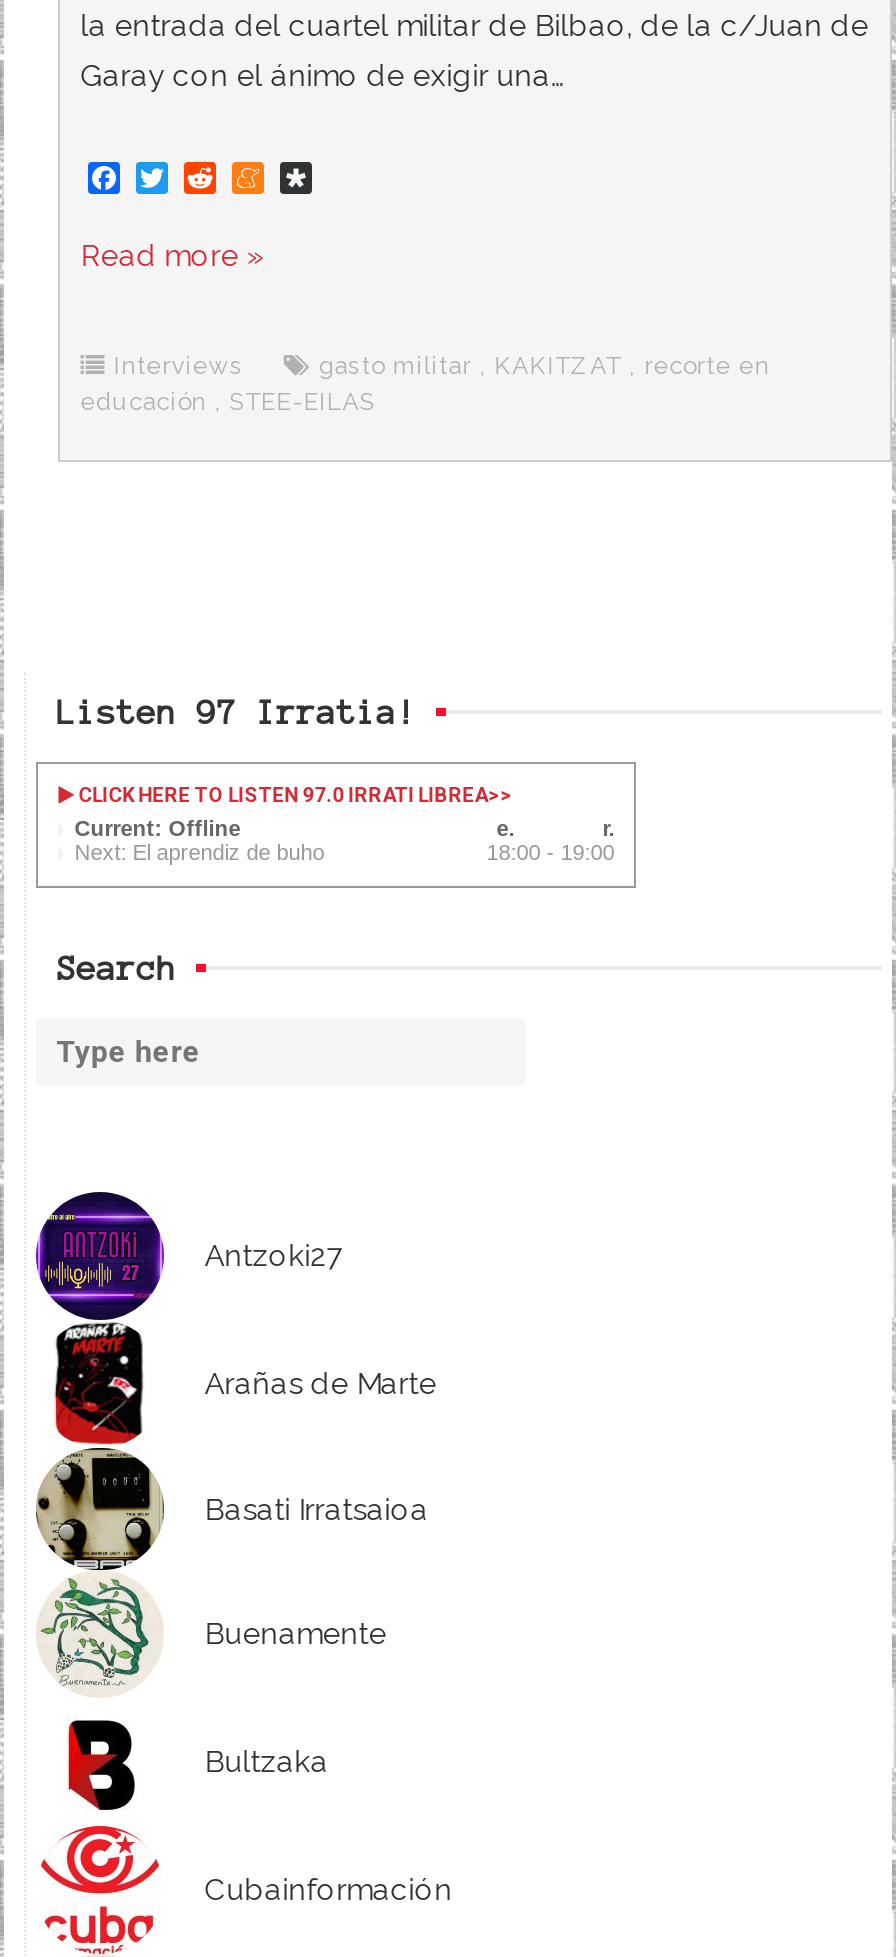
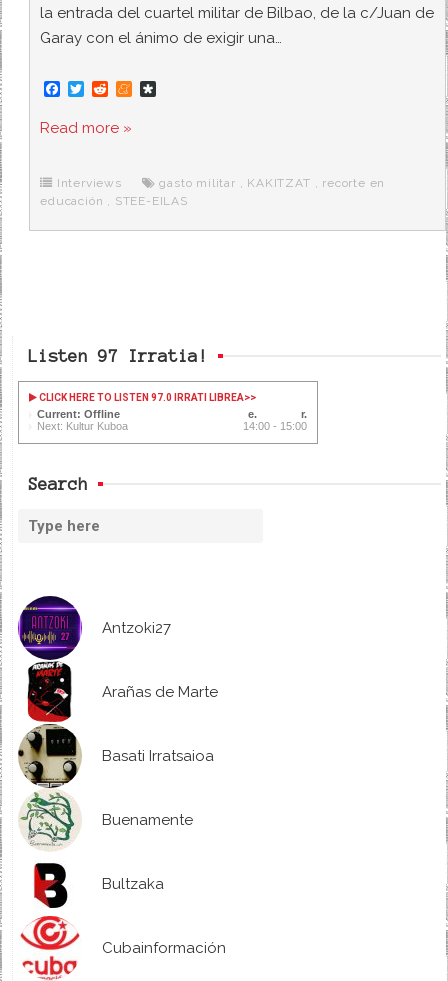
[74,839,614,863] Next: El aprendiz de buho | 18:00 - 19:00 -> [37,420,307,432] Next: Kultur Kuboa | 14:00 - 15:00

